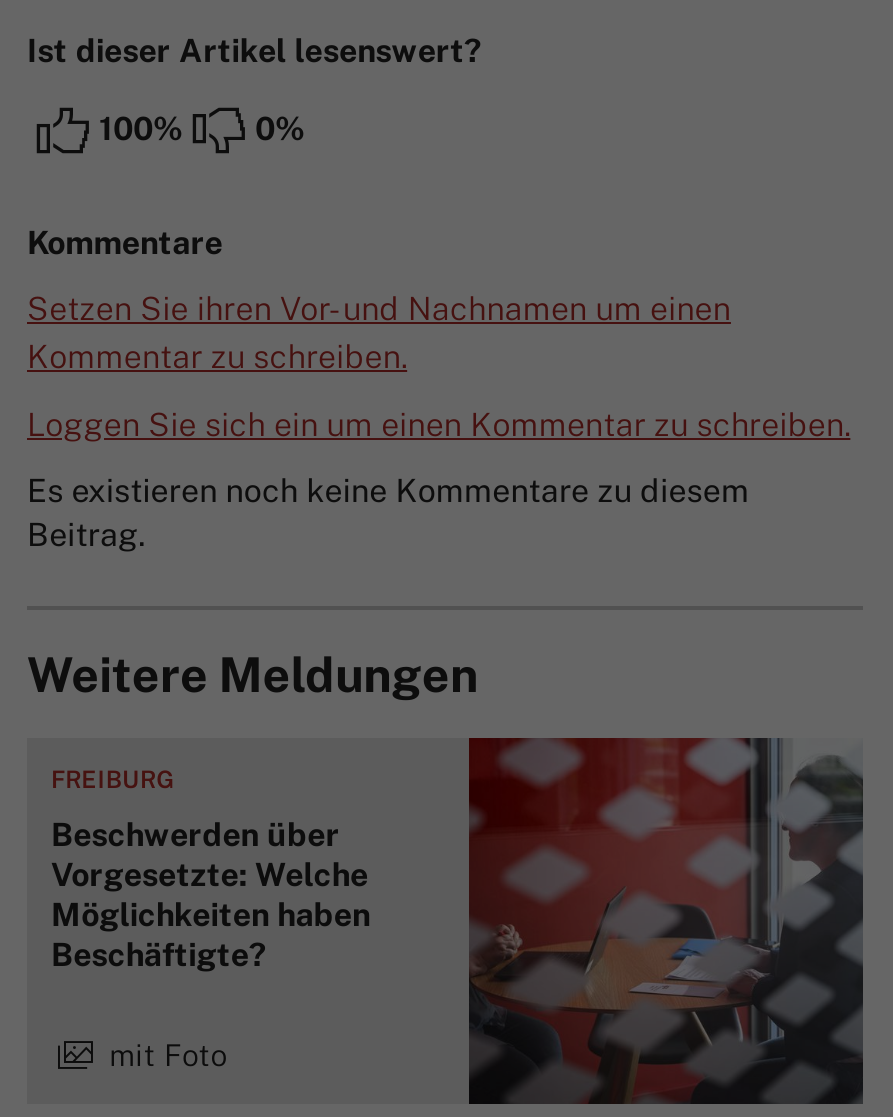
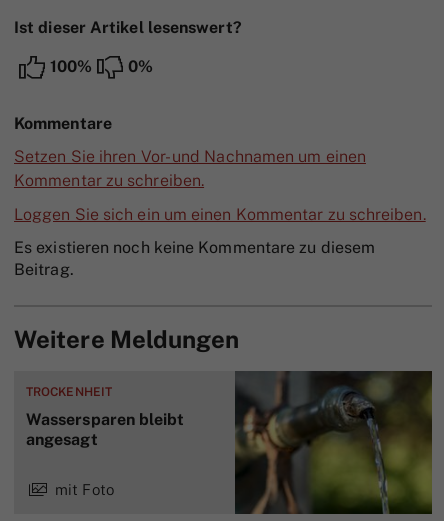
[467,736,865,1106] [image] -> [234,370,433,515] [image]
[51,765,174,793] FREIBURG -> [26,385,112,399] TROCKENHEIT
[51,815,370,973] Beschwerden über | Vorgesetzte: Welche | Möglichkeiten haben | Beschäftigte? -> [26,410,184,449] Wassersparen bleibt | angesagt

